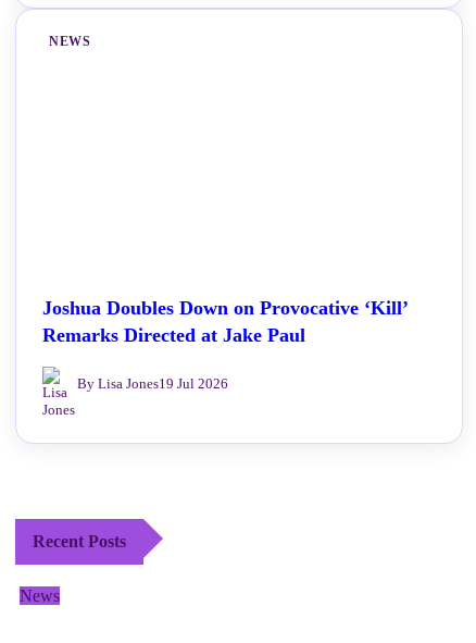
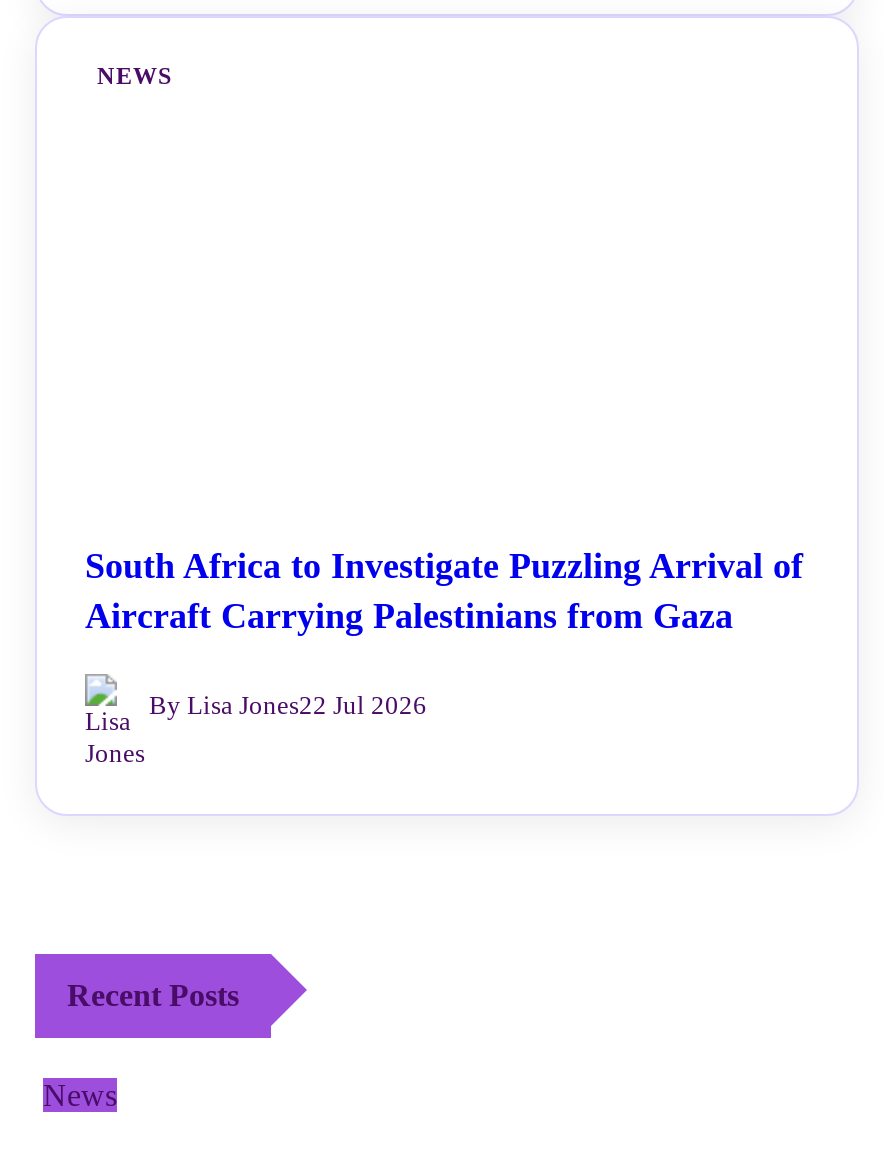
[42,297,408,346] Joshua Doubles Down on Provocative ‘Kill’ | Remarks Directed at Jake Paul -> [85,545,803,635] South Africa to Investigate Puzzling Arrival of | Aircraft Carrying Palestinians from Gaza
[77,375,228,391] By Lisa Jones19 Jul 2026 -> [149,689,427,719] By Lisa Jones22 Jul 2026

